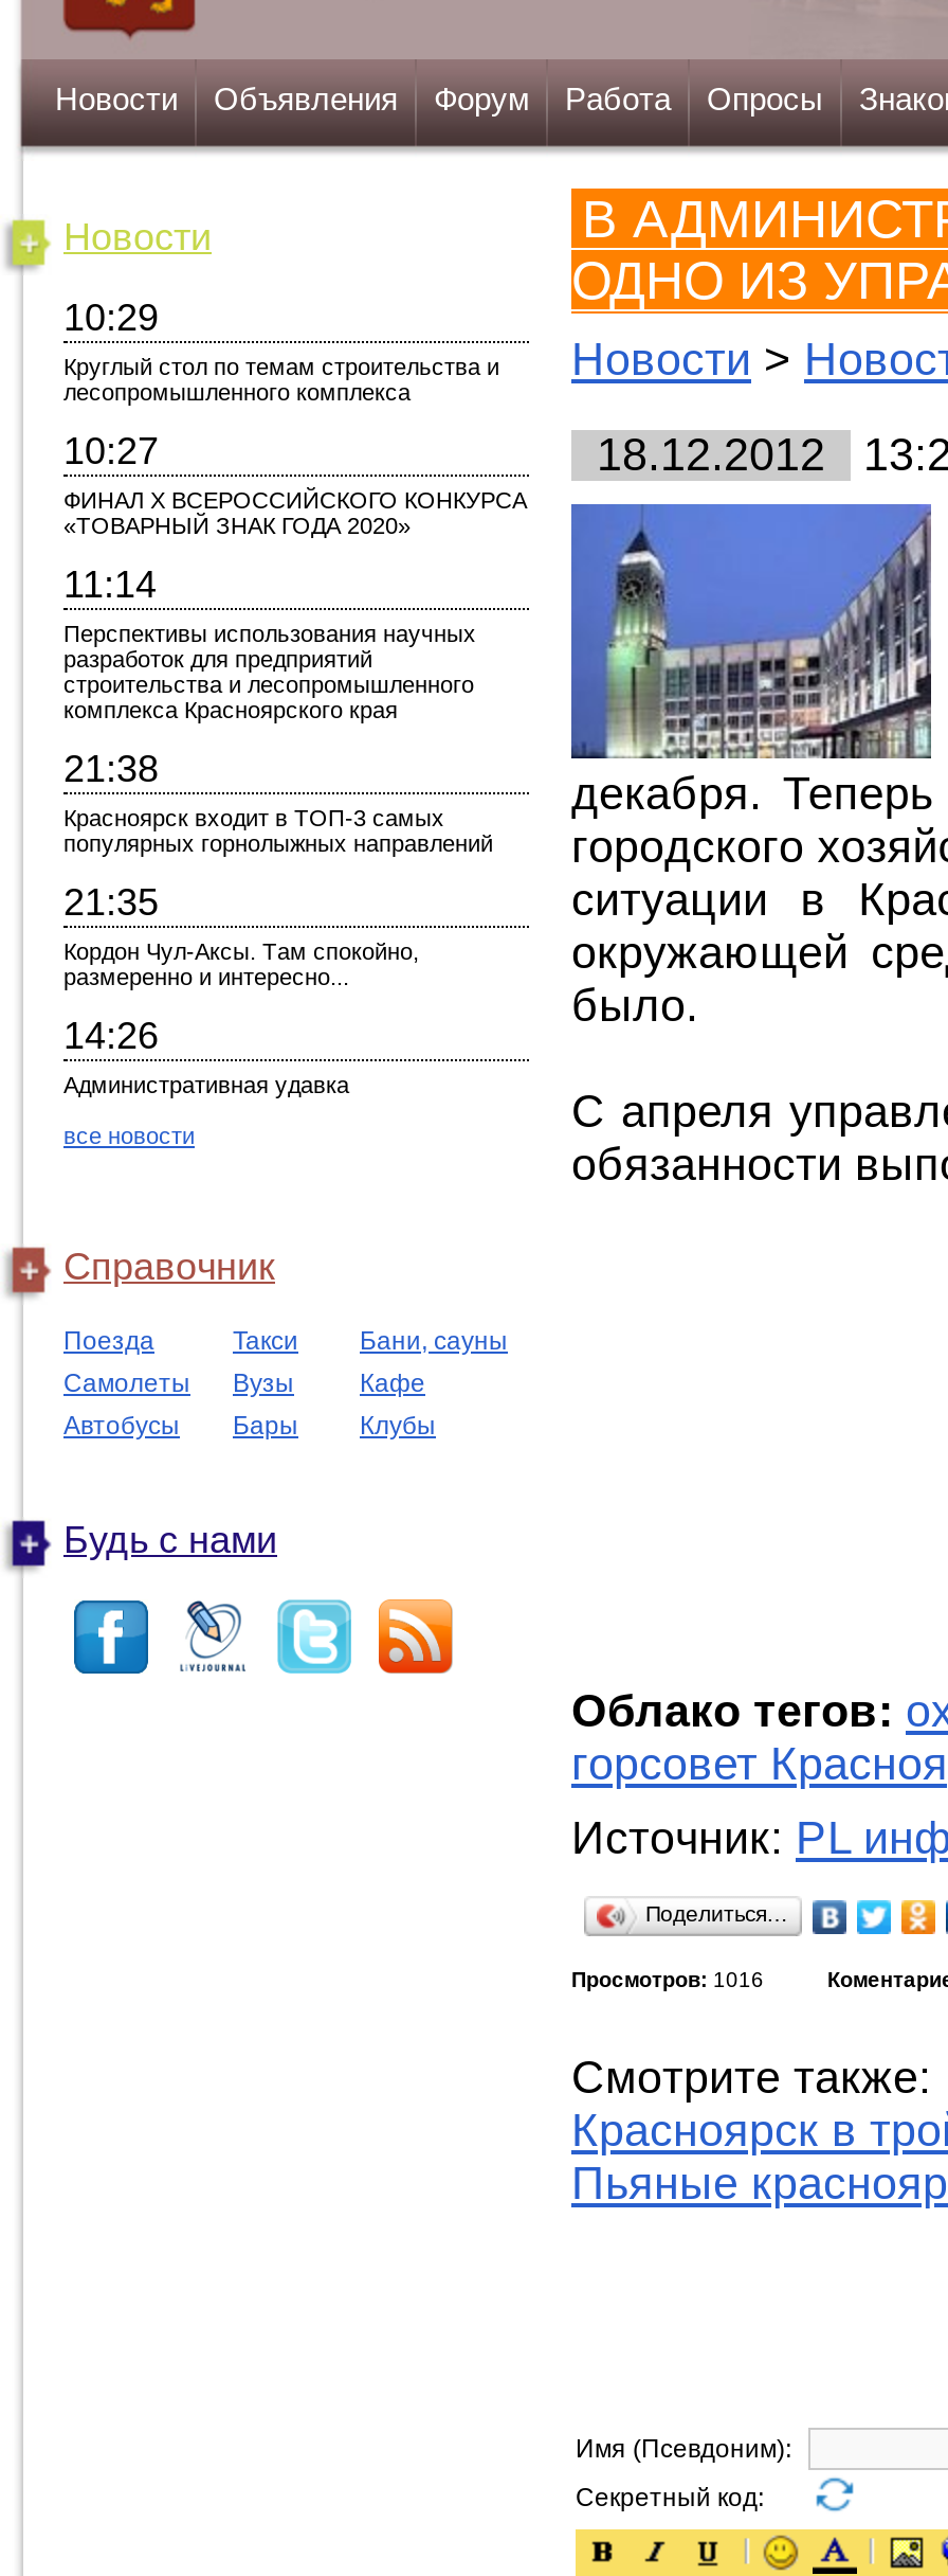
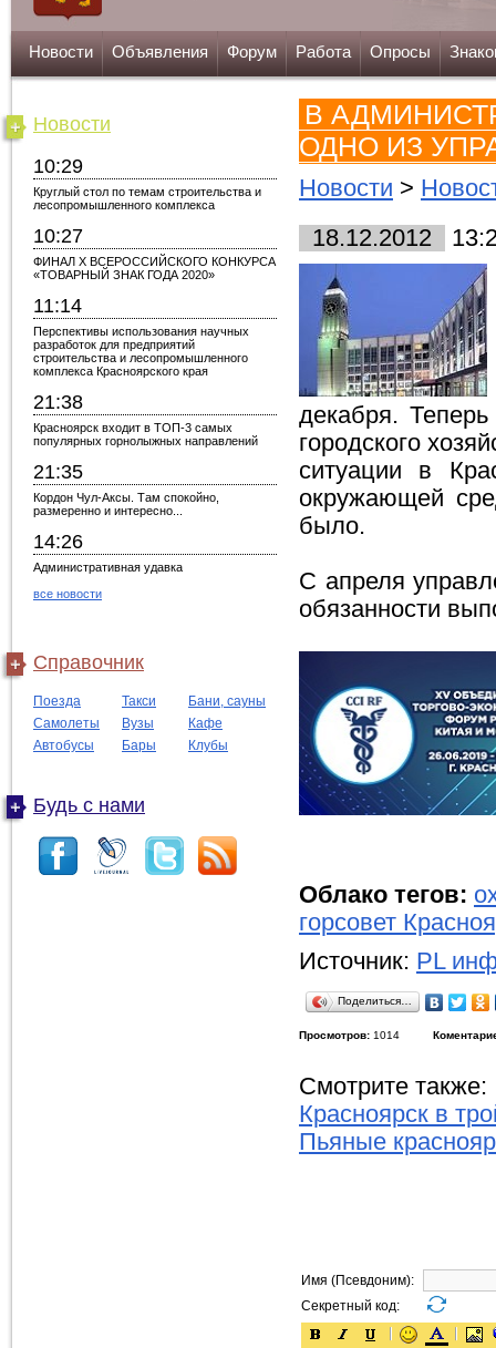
none -> [298,650,493,816] [image]
[571,1968,764,1991] Просмотров: 1016 -> [299,1029,400,1041] Просмотров: 1014

